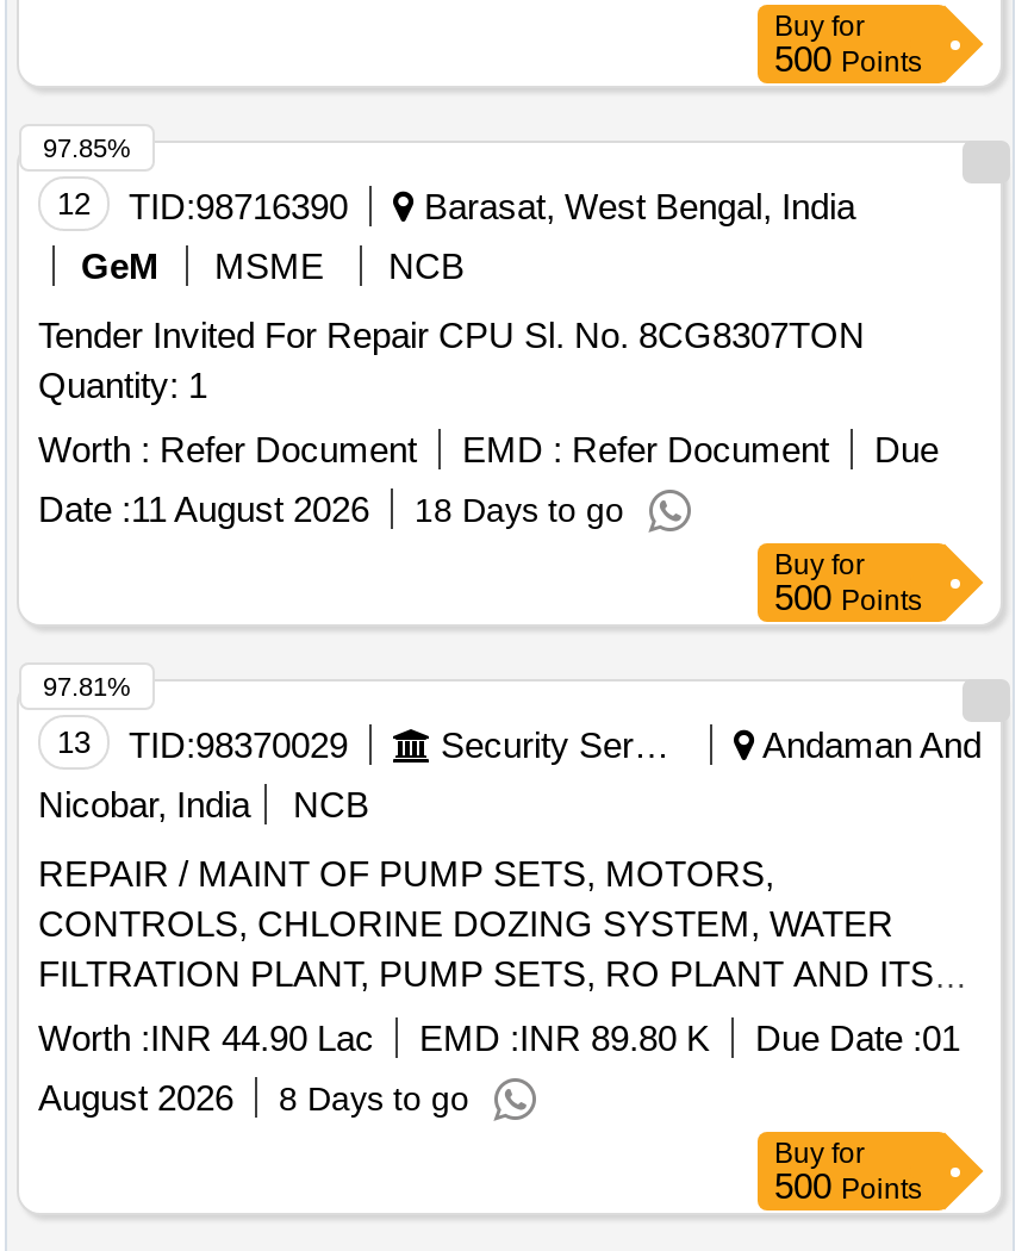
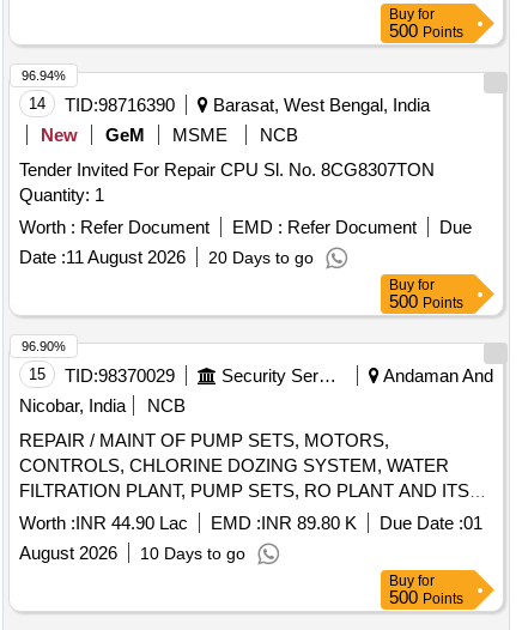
[43,134,131,163] 97.85% -> [22,69,66,83] 96.94%
[57,186,855,227] 12 TID:98716390 Barasat, West Bengal, India -> [29,95,430,115] 14 TID:98716390 Barasat, West Bengal, India
none -> [41,125,78,145] New
[38,489,624,529] Date : 11 August 2026 18 Days to go -> [19,247,314,267] Date : 11 August 2026 20 Days to go
[43,672,131,701] 97.81% -> [22,339,66,354] 96.90%
[57,725,348,765] 13 TID:98370029 -> [29,366,175,386] 15 TID:98370029
[38,1078,469,1118] August 2026 8 Days to go -> [19,543,245,563] August 2026 10 Days to go

